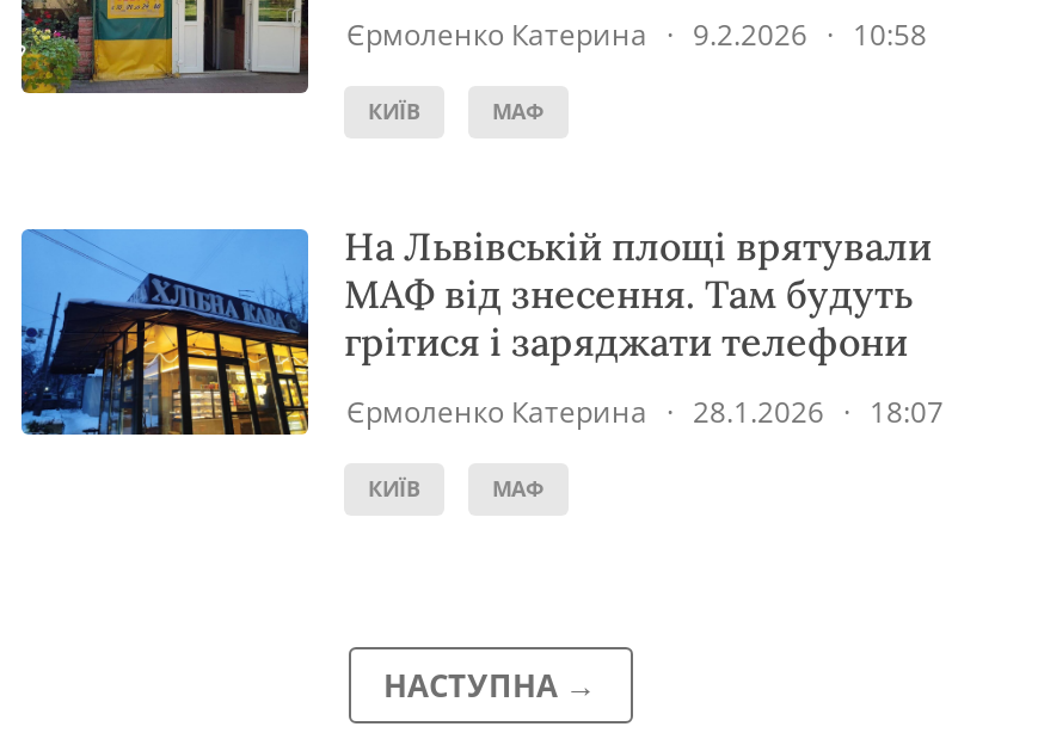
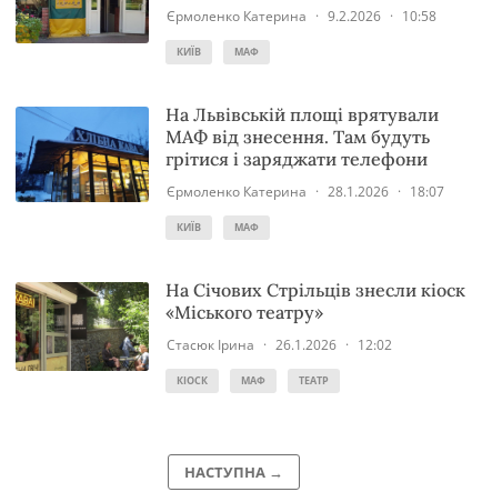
none -> [14,279,465,388] [image] | На Січових Стрільців знесли кіоск | «Міського театру» | Стасюк Ірина · 26.1.2026 · 12:02 | КІОСК | МАФ | ТЕАТР

